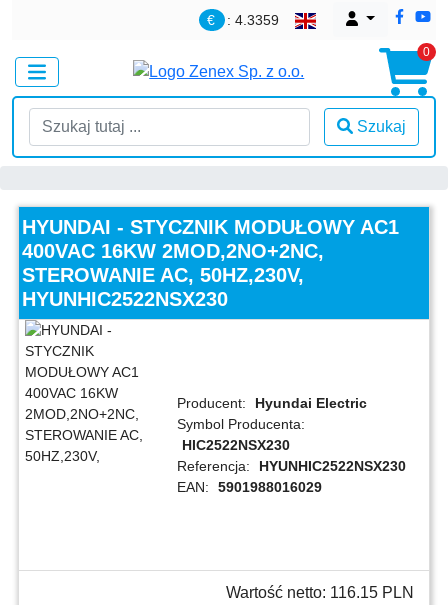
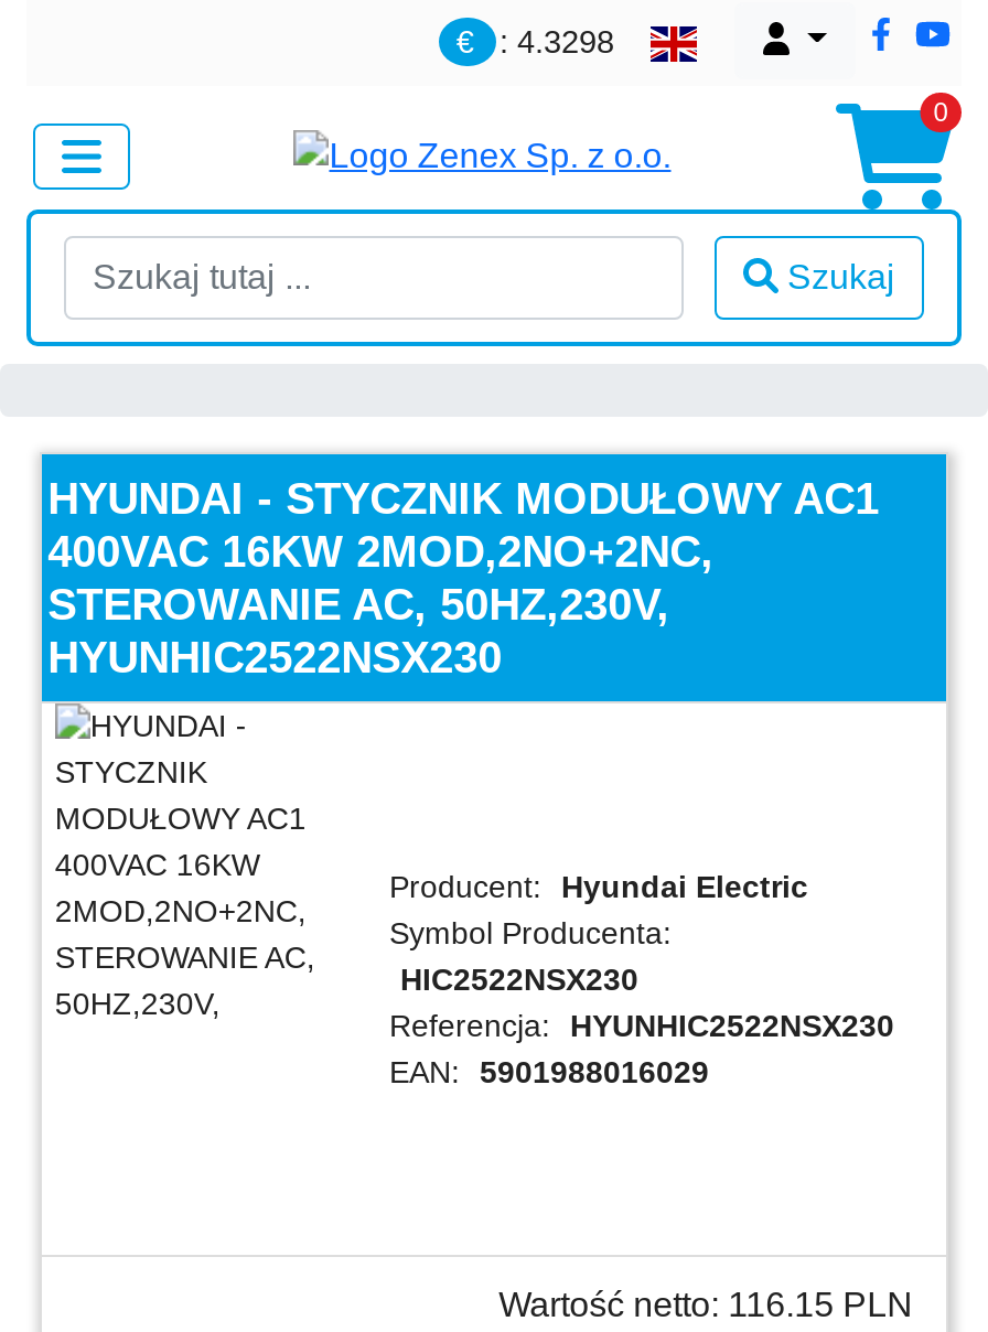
[207,12,278,28] € : 4.3359 -> [456,24,614,60] € : 4.3298

